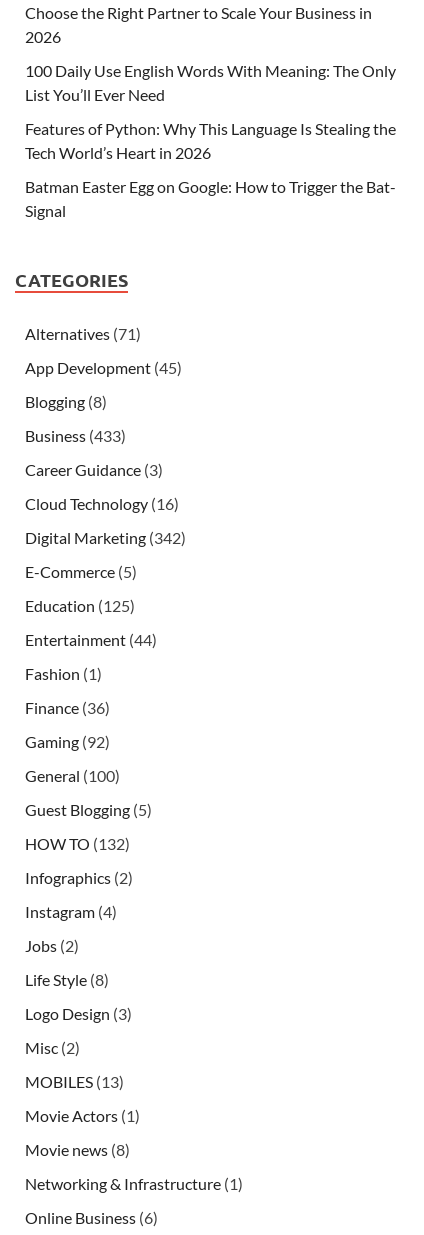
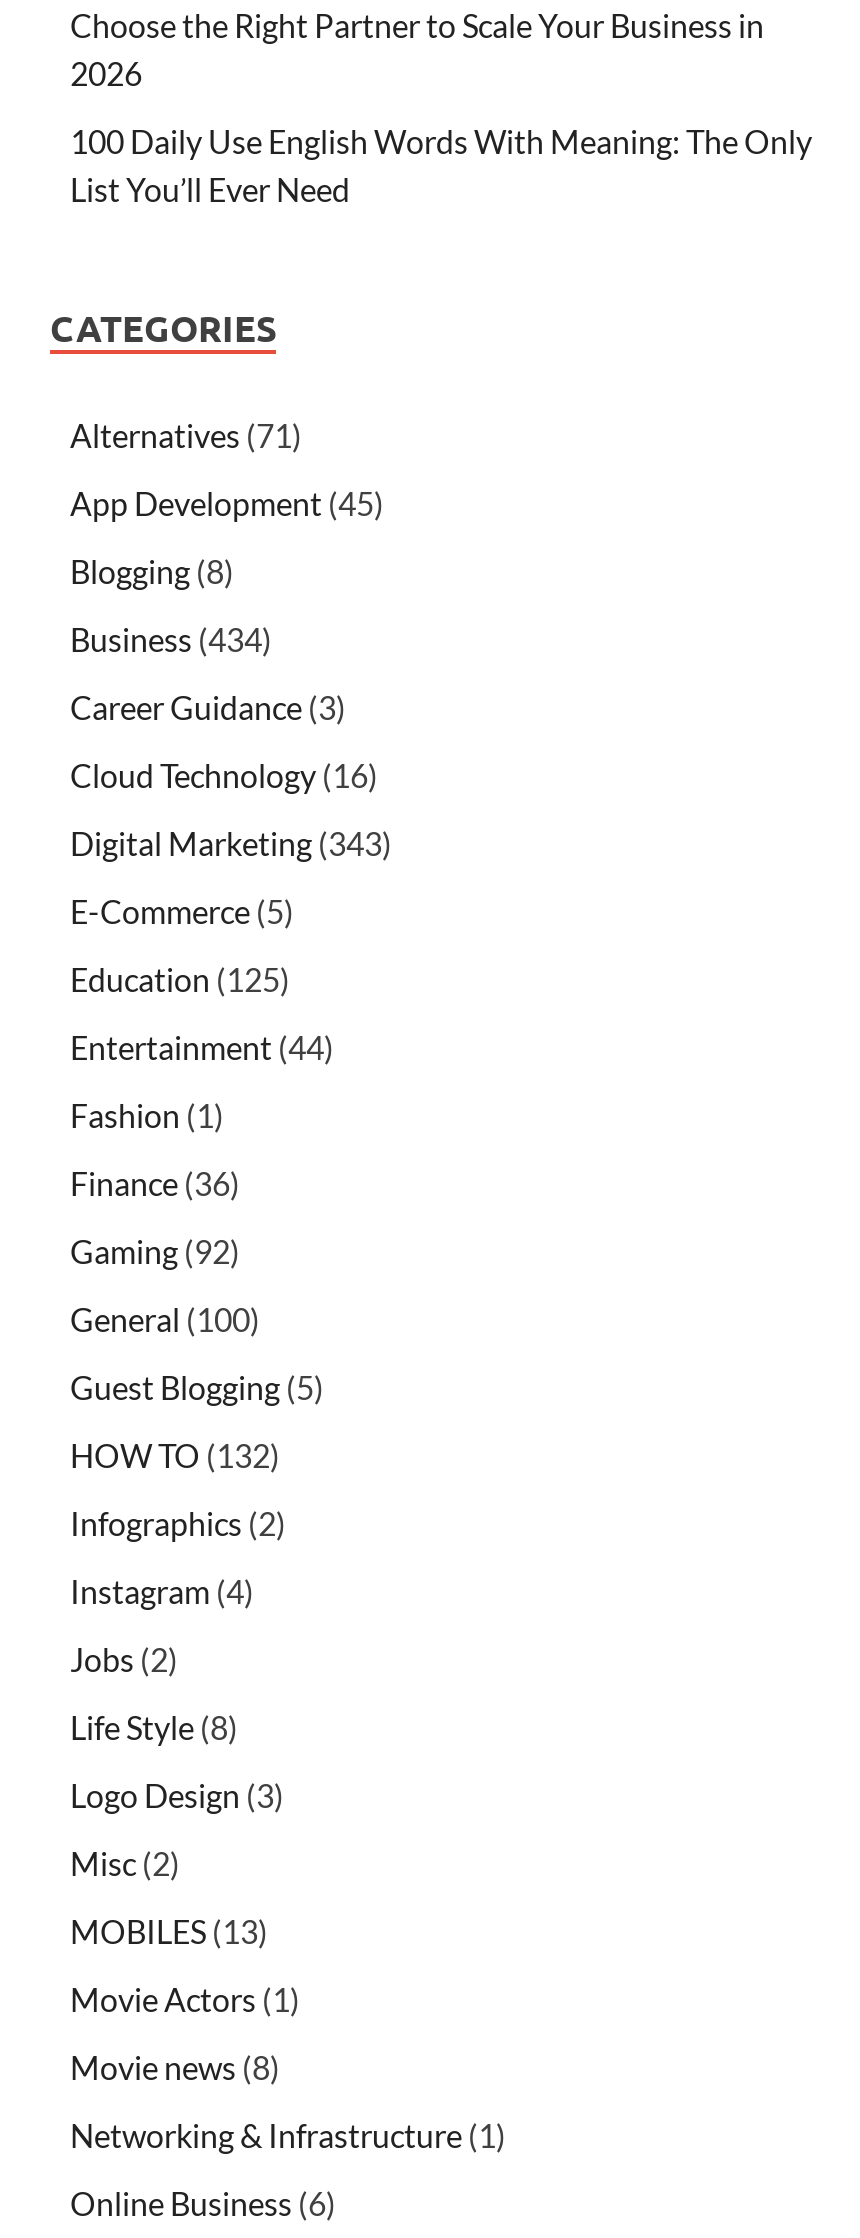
[25,119,396,220] Features of Python: Why This Language Is Stealing the | Tech World’s Heart in 2026 | Batman Easter Egg on Google: How to Trigger the Bat- | Signal -> none
[25,426,126,445] Business (433) -> [70,620,272,658] Business (434)
[25,528,186,547] Digital Marketing (342) -> [70,824,392,862] Digital Marketing (343)

